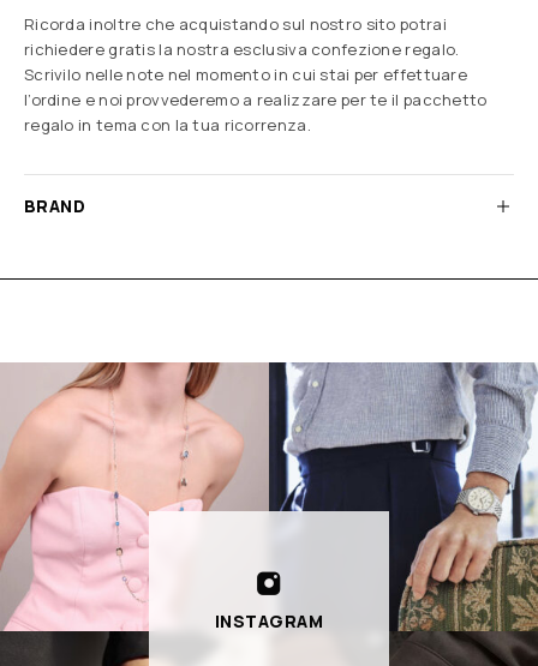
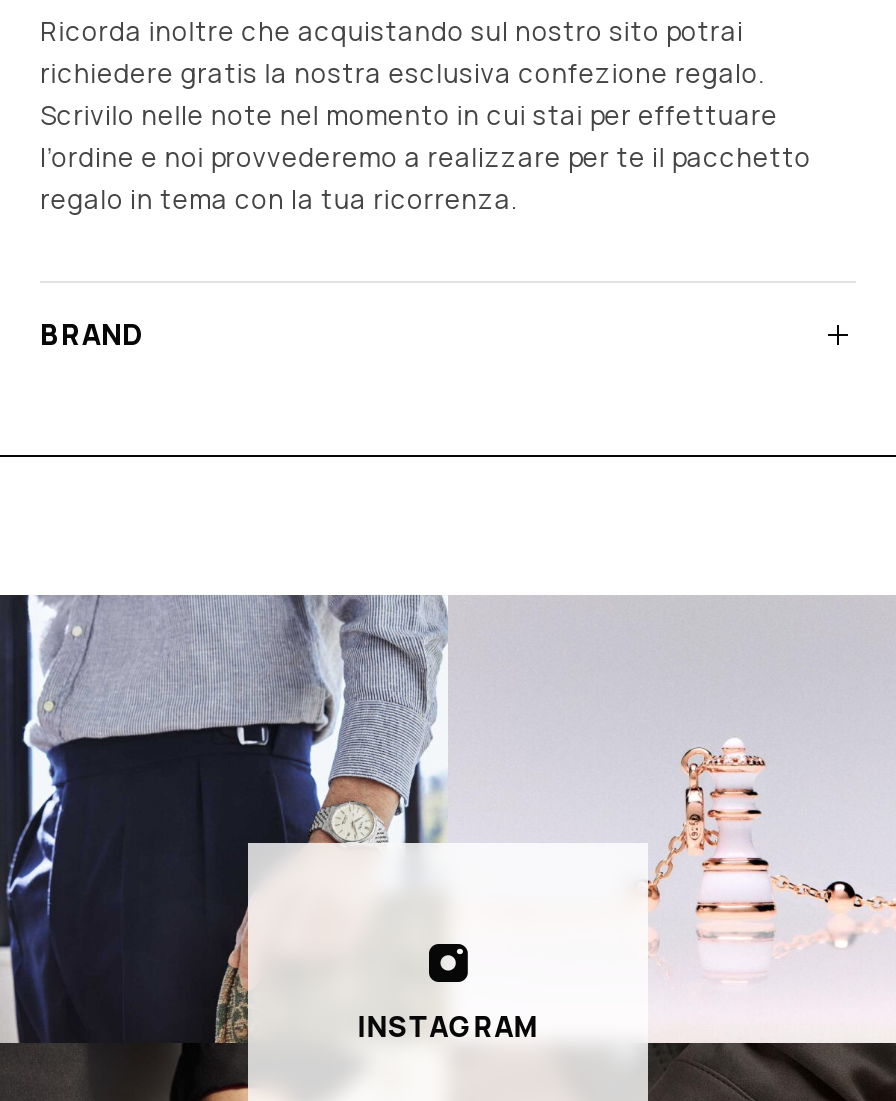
[4,361,534,632] [image] -> [6,593,890,1045] [image]

